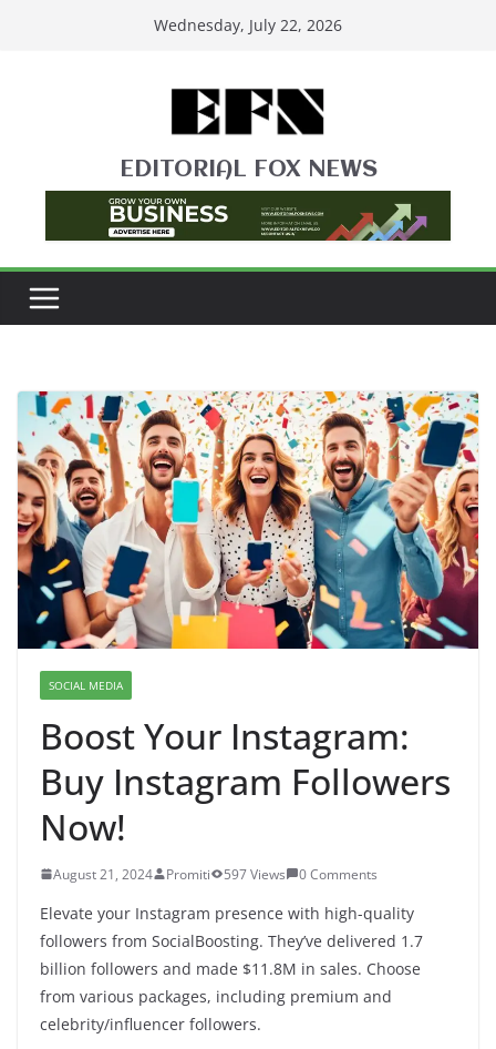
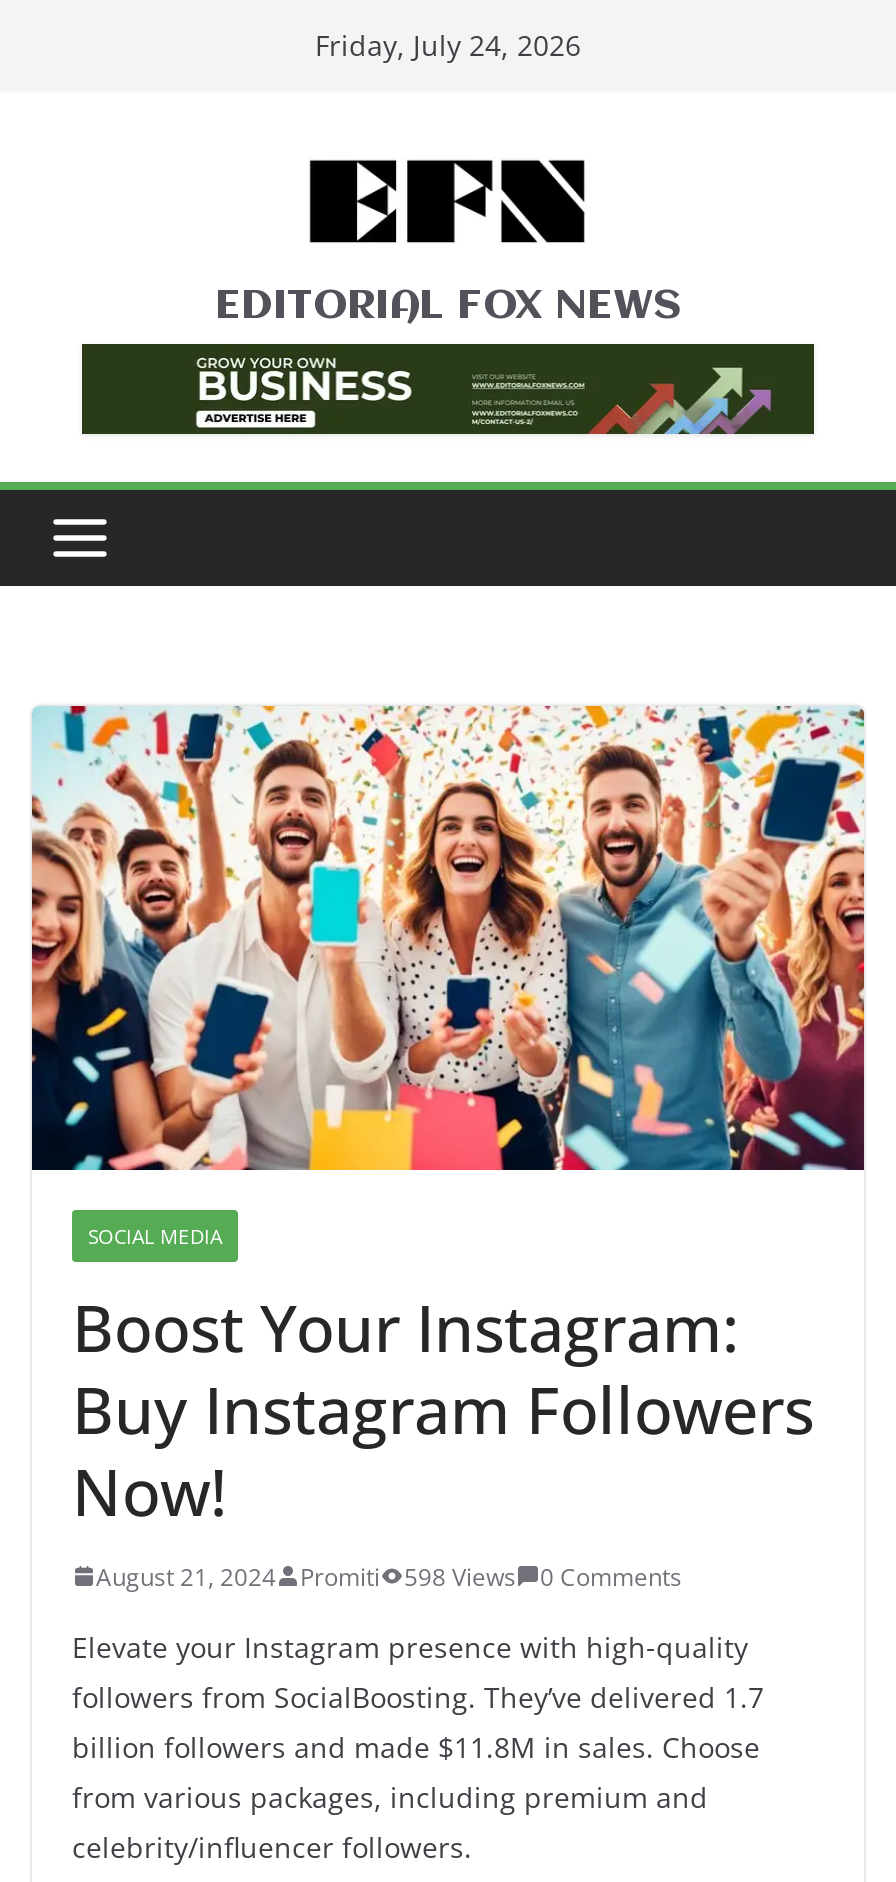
[154,14,342,35] Wednesday, July 22, 2026 -> [315,26,581,64] Friday, July 24, 2026
[53,864,378,883] August 21, 2024 Promiti 597 Views 0 Comments -> [96,1559,682,1593] August 21, 2024 Promiti 598 Views 0 Comments

